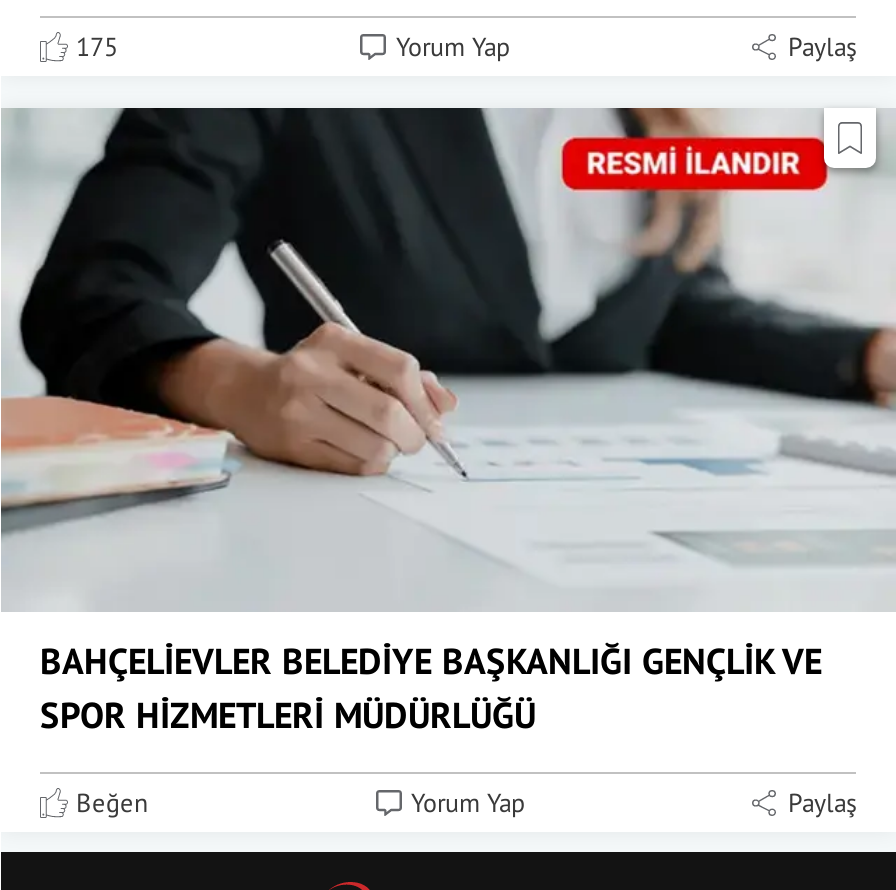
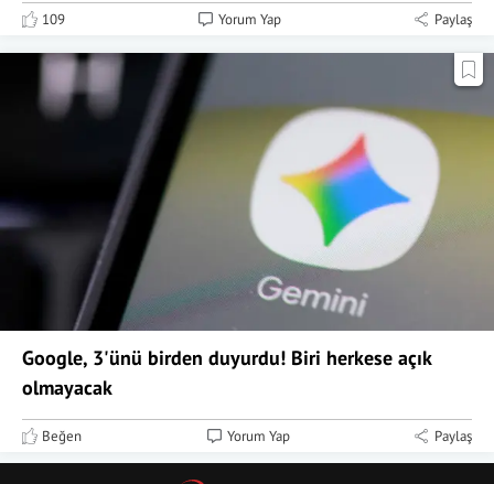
[76,30,118,64] 175 -> [42,10,65,29] 109
[6,108,890,738] [image] | BAHÇELİEVLER BELEDİYE BAŞKANLIĞI GENÇLİK VE | SPOR HİZMETLERİ MÜDÜRLÜĞÜ -> [3,52,491,400] [image] | Google, 3'ünü birden duyurdu! Biri herkese açık | olmayacak

